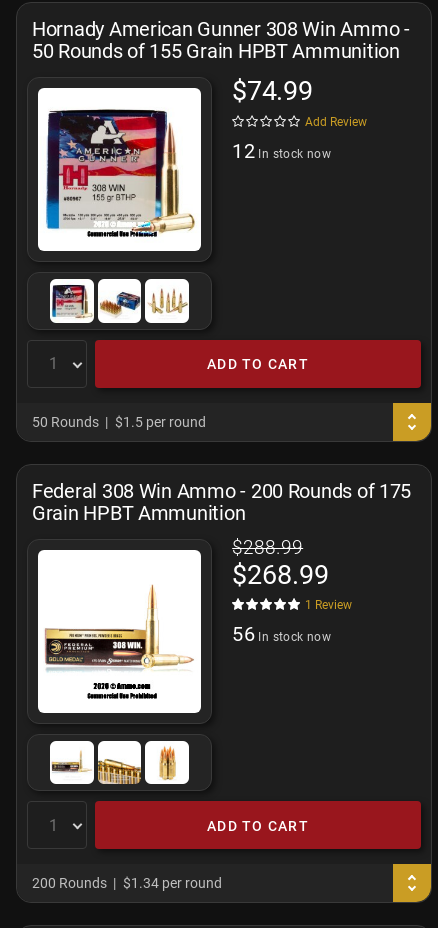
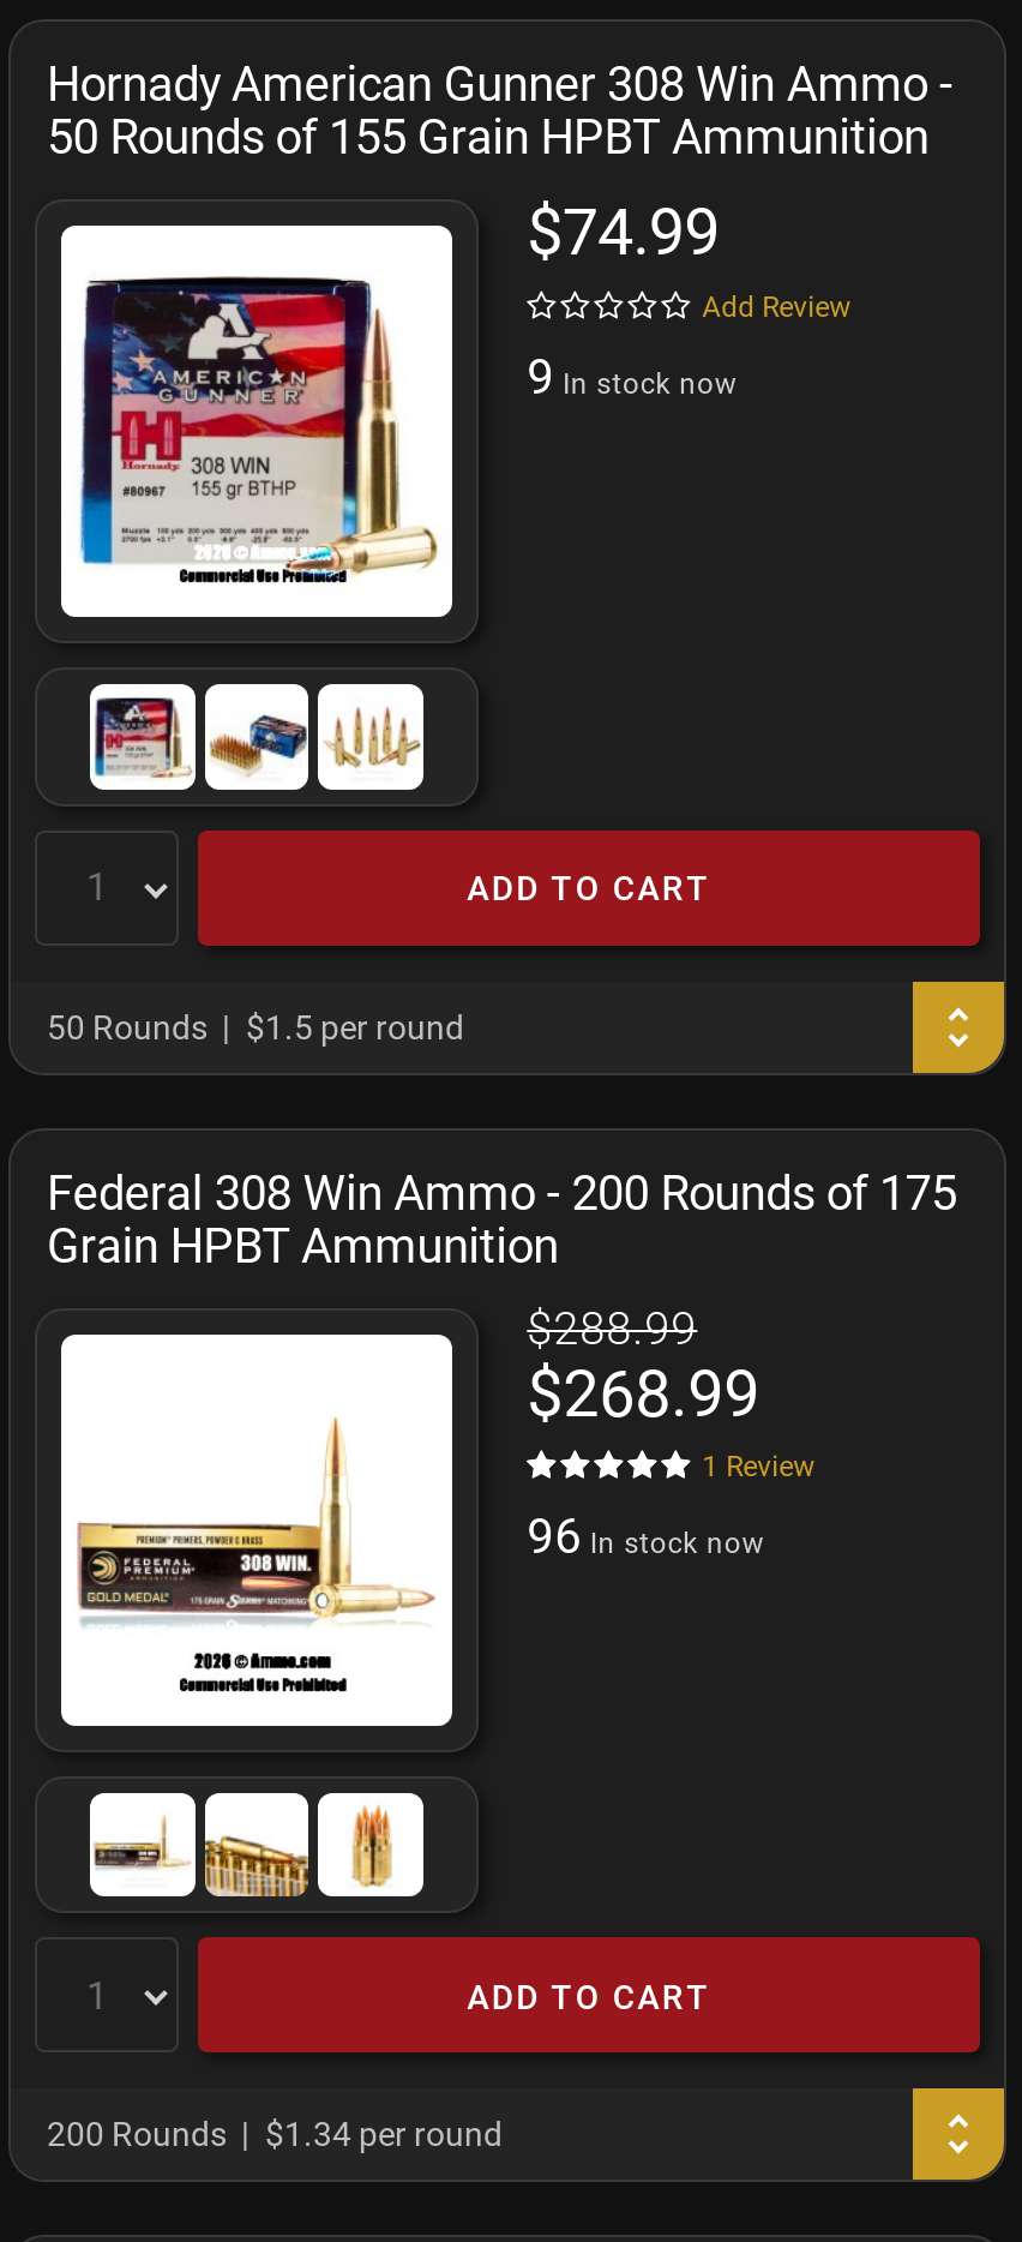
[232,139,331,163] 12 In stock now -> [527,348,737,405] 9 In stock now
[232,621,331,645] 56 In stock now -> [527,1506,765,1564] 96 In stock now

